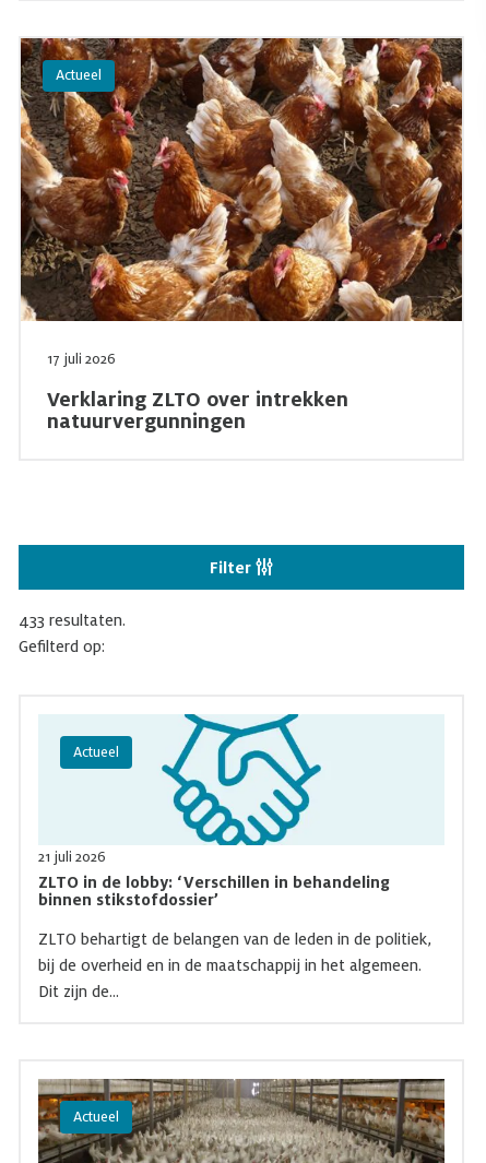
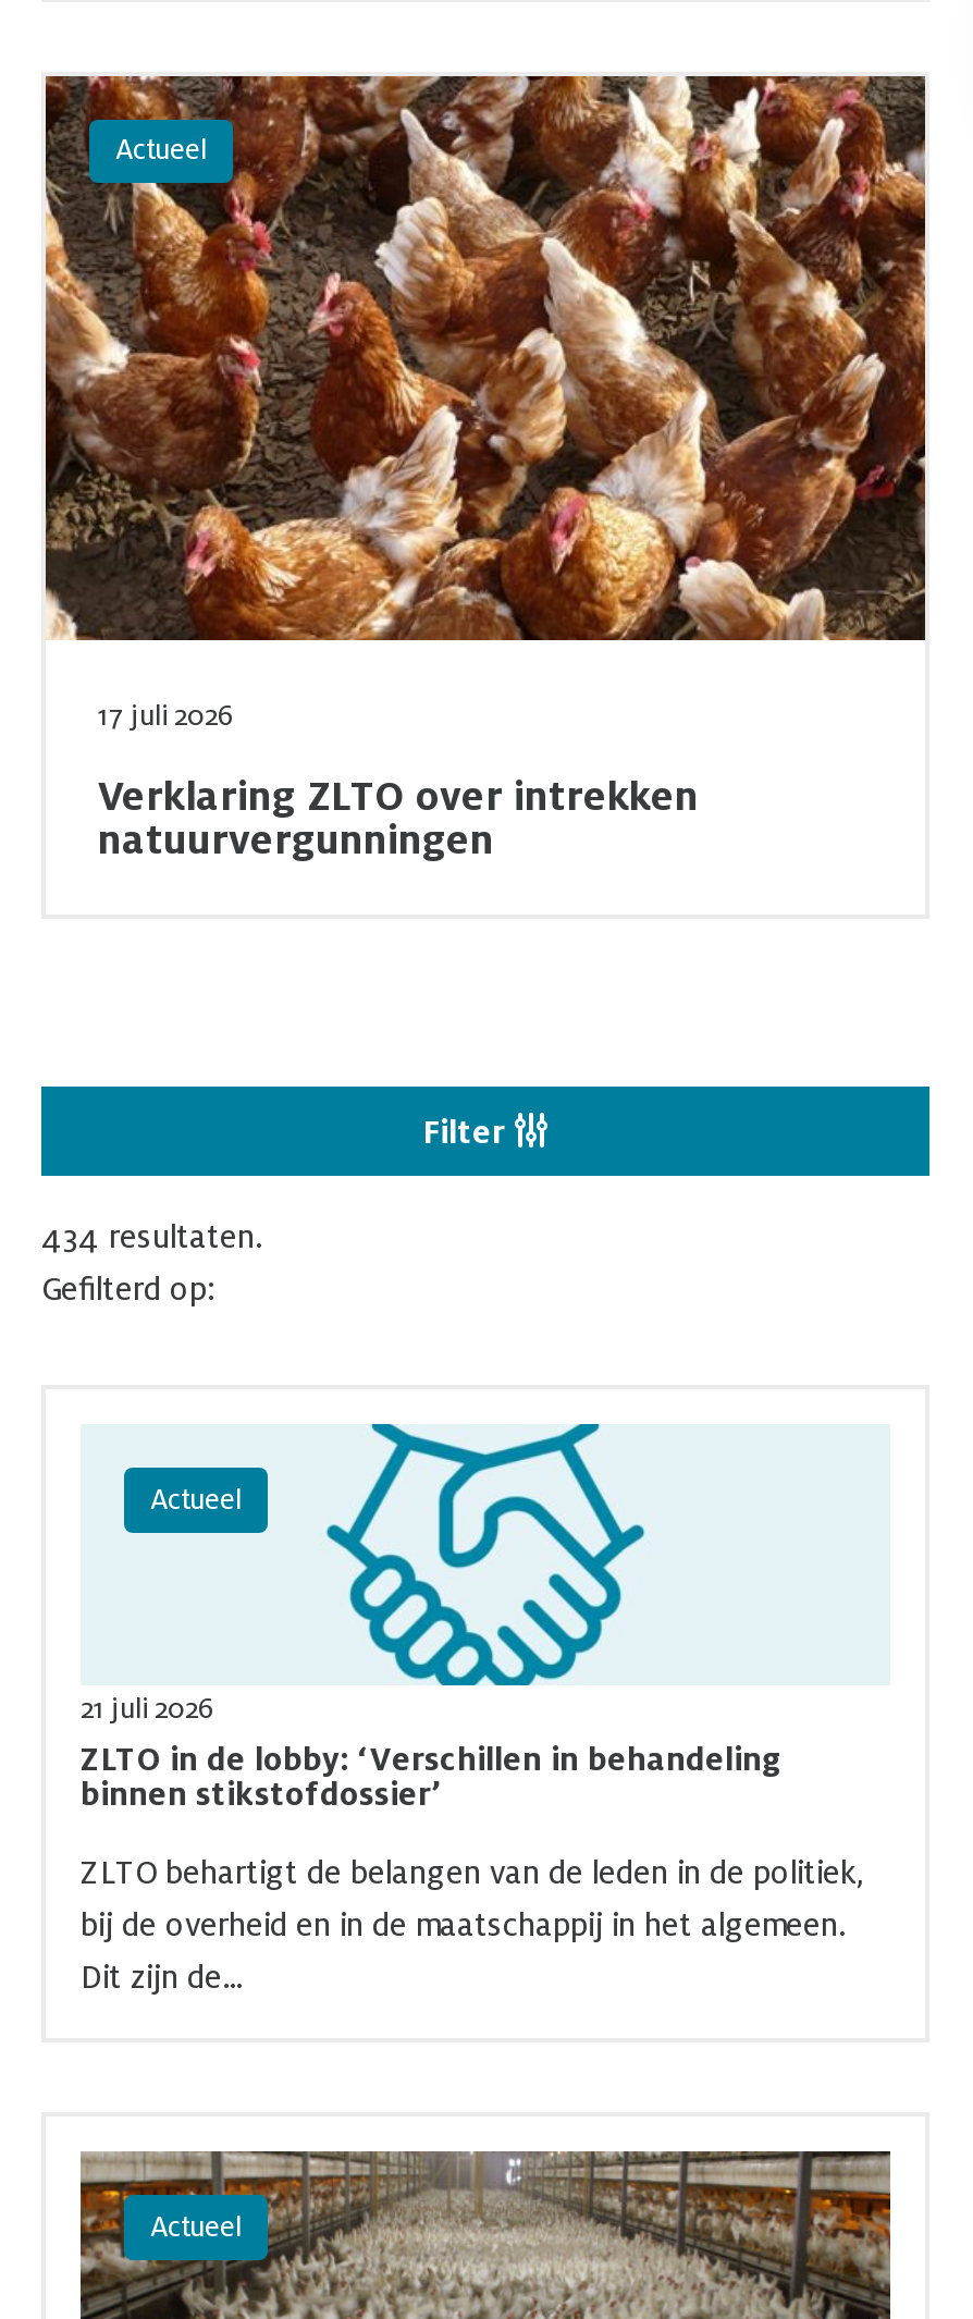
[19,612,126,629] 433 resultaten. -> [41,1219,261,1254] 434 resultaten.

